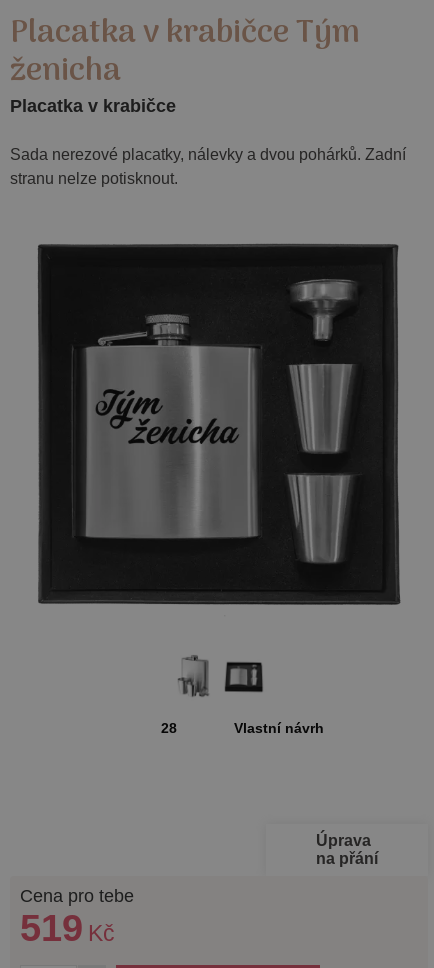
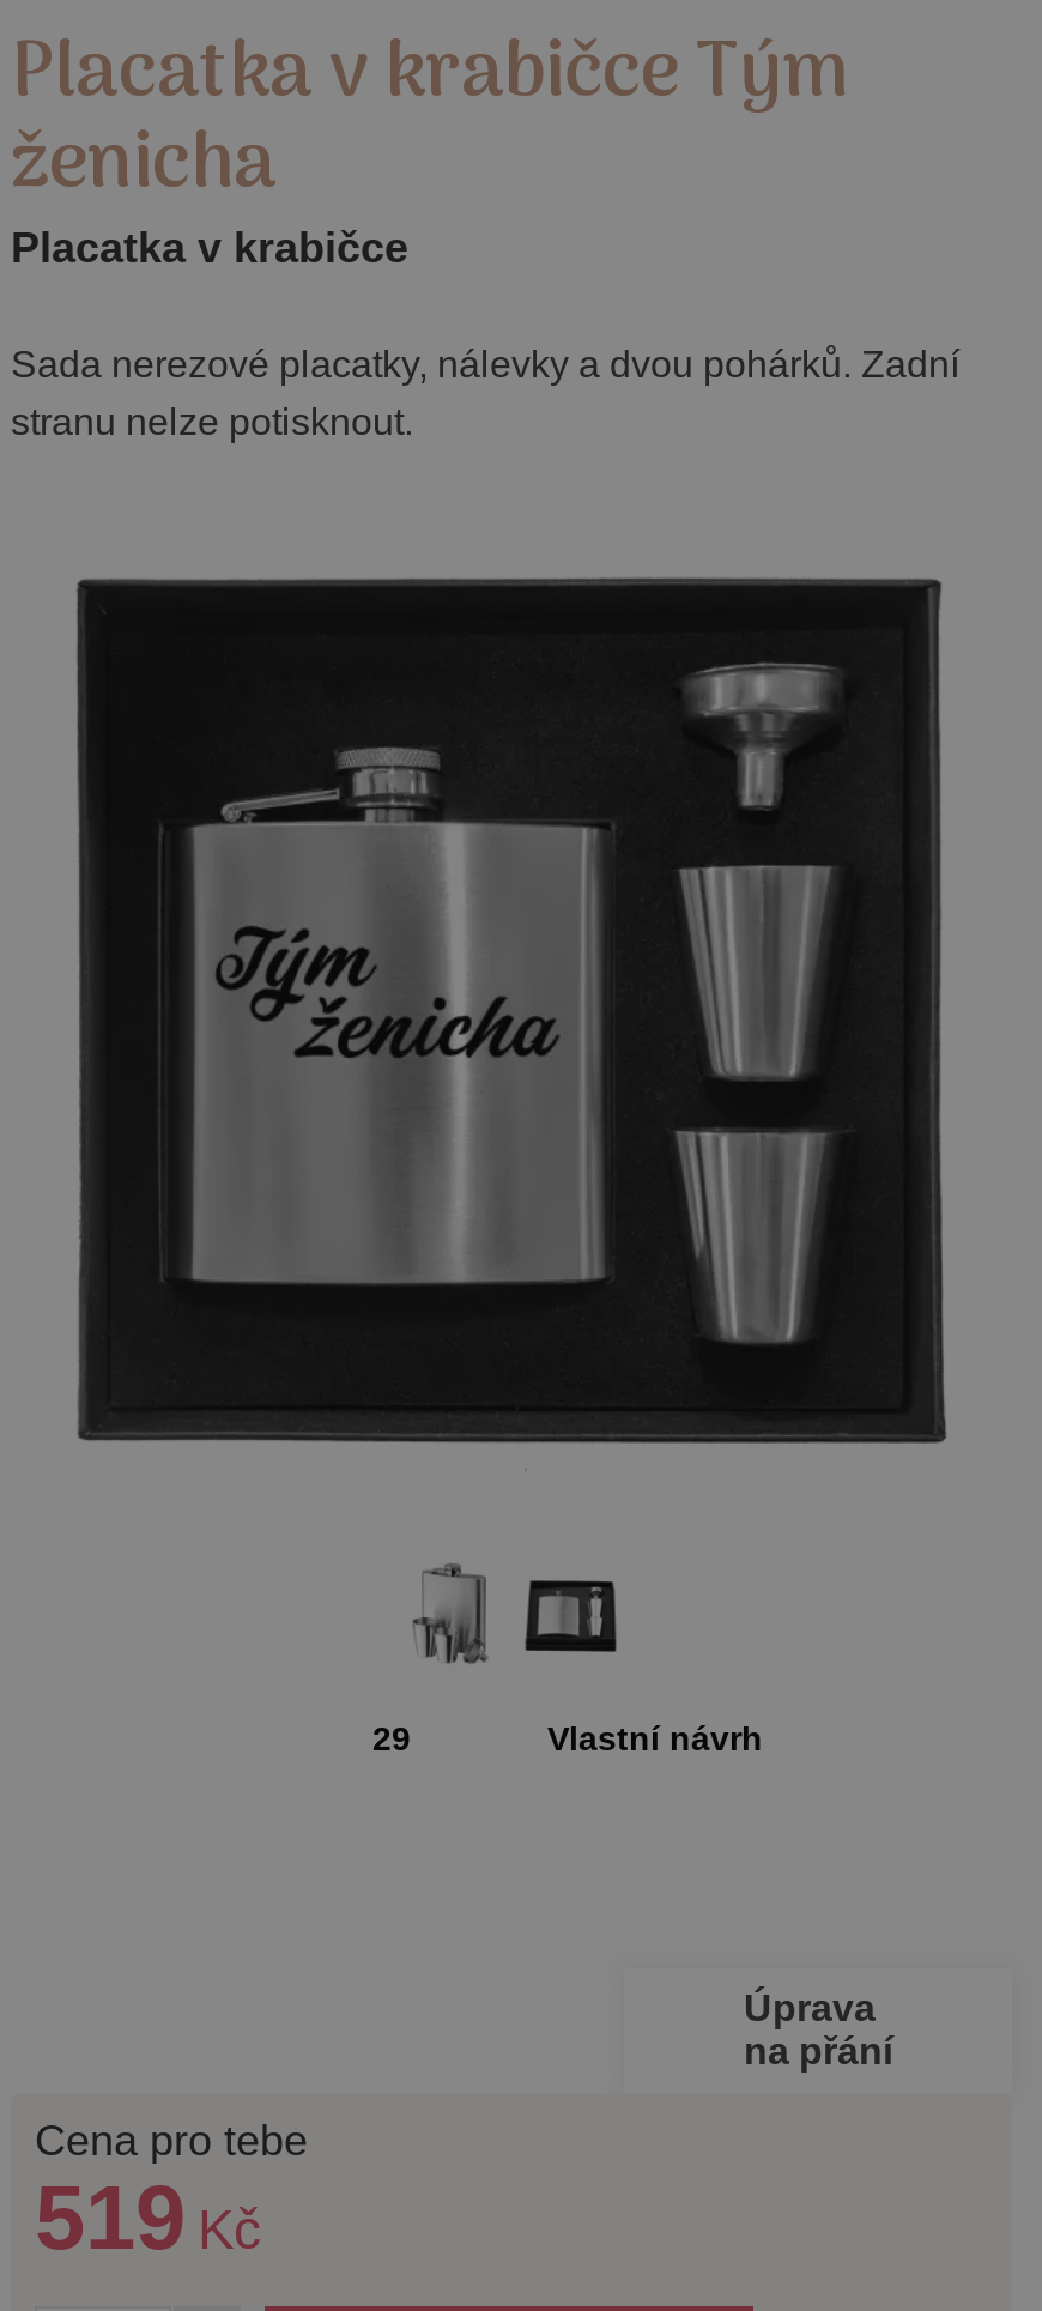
[157,720,177,736] 28 -> [363,1719,411,1758] 29

